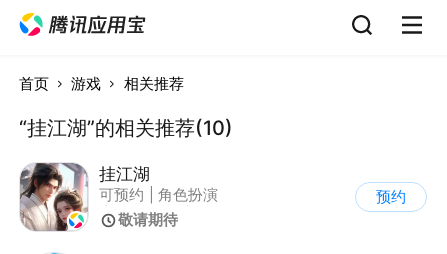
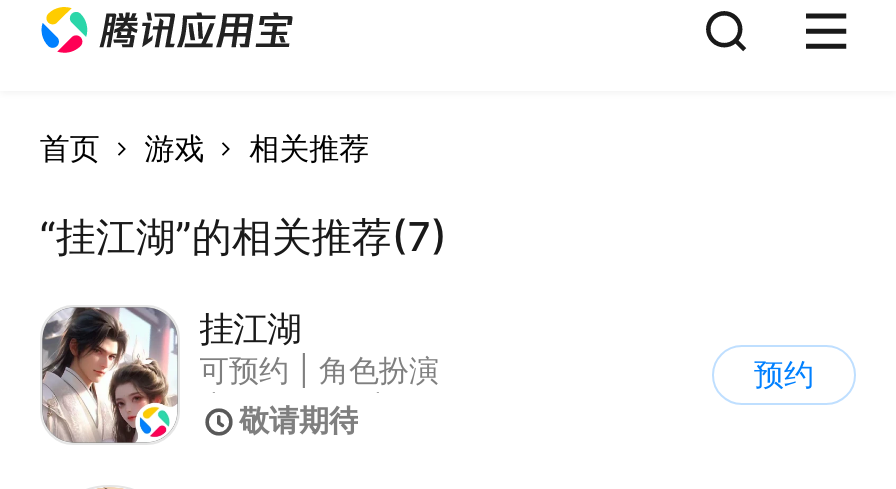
[19,115,233,139] “挂江湖”的相关推荐(10) -> [40,212,448,260] “挂江湖”的相关推荐(7)

